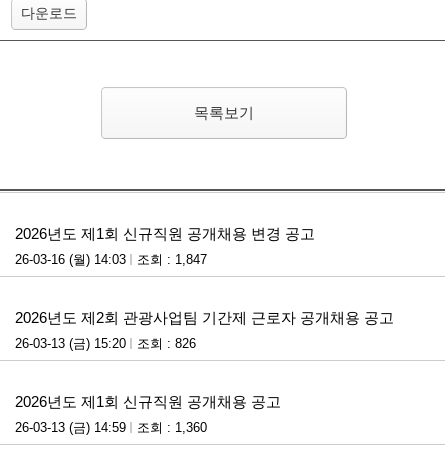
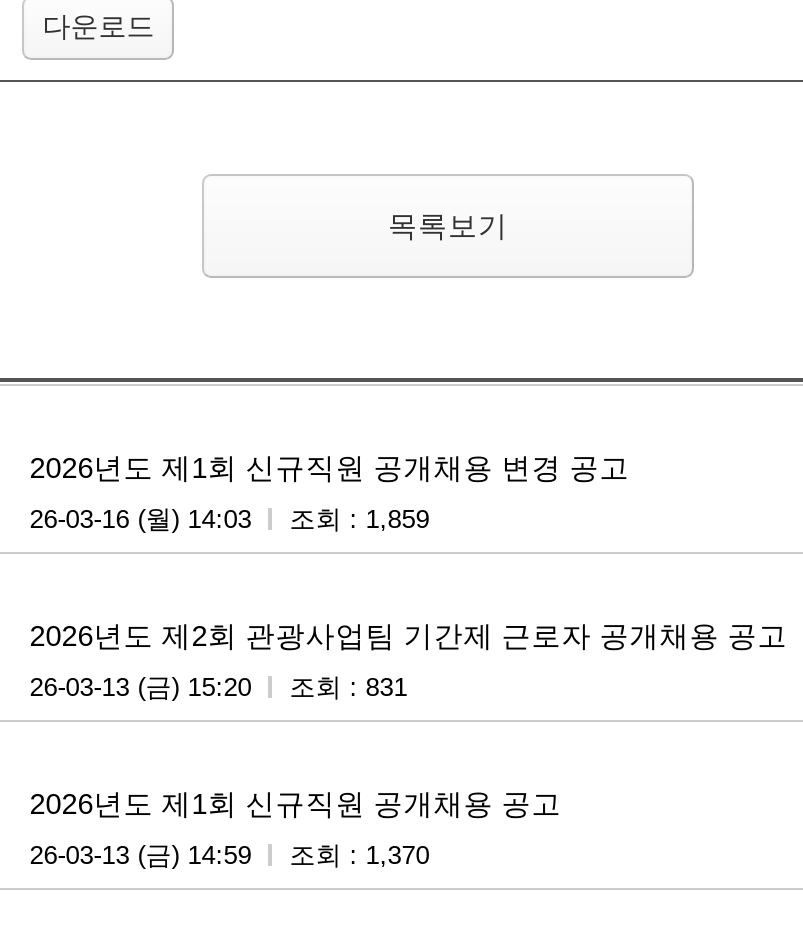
[15,252,207,267] 26-03-16 (월) 14:03 조회 : 1,847 -> [29,504,429,534] 26-03-16 (월) 14:03 조회 : 1,859
[15,336,196,351] 26-03-13 (금) 15:20 조회 : 826 -> [29,672,407,702] 26-03-13 (금) 15:20 조회 : 831
[15,420,207,435] 26-03-13 (금) 14:59 조회 : 1,360 -> [29,840,429,870] 26-03-13 (금) 14:59 조회 : 1,370

